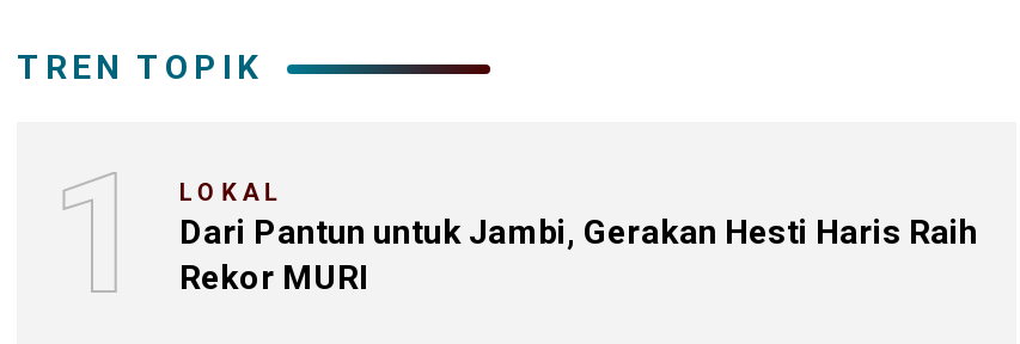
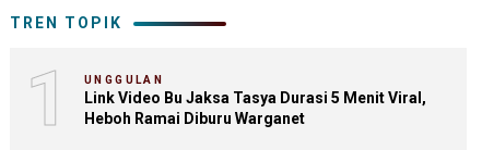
[179,180,978,297] LOKAL | Dari Pantun untuk Jambi, Gerakan Hesti Haris Raih | Rekor MURI -> [84,74,426,127] UNGGULAN | Link Video Bu Jaksa Tasya Durasi 5 Menit Viral, | Heboh Ramai Diburu Warganet

